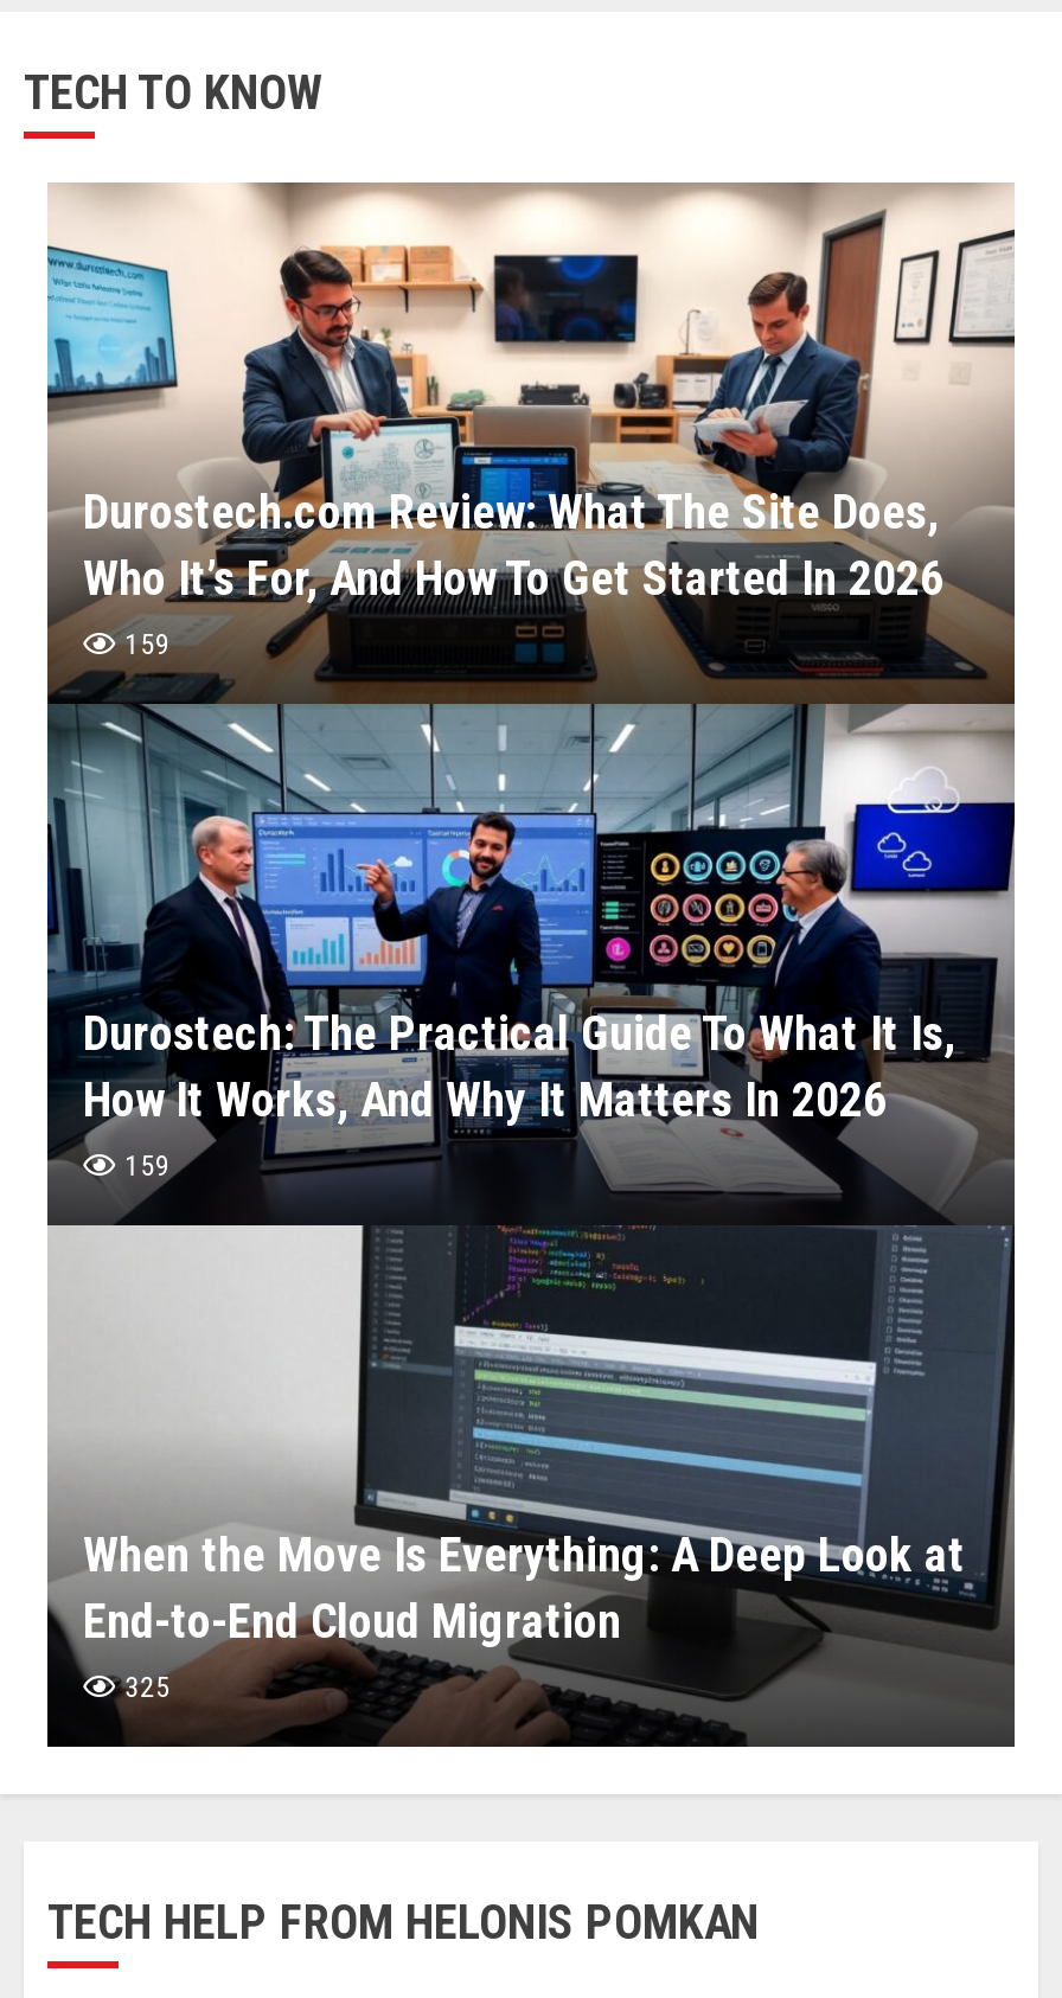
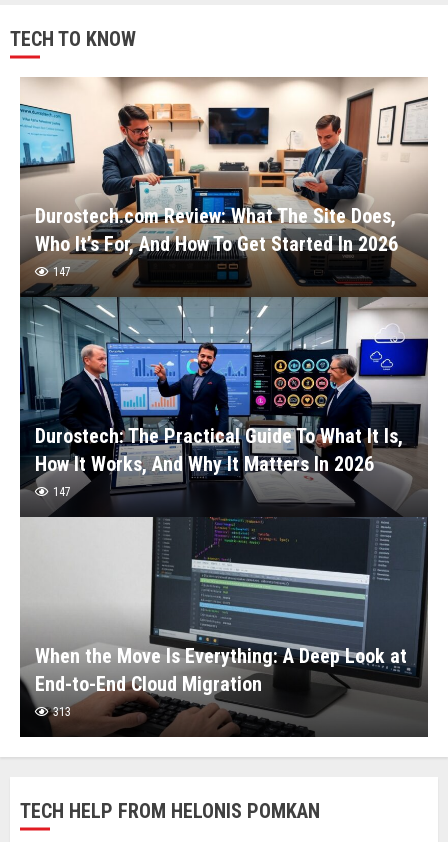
[125,628,170,661] 159 -> [53,265,72,279] 147
[125,1150,170,1183] 159 -> [53,485,72,499] 147
[125,1671,170,1704] 325 -> [53,705,72,719] 313

